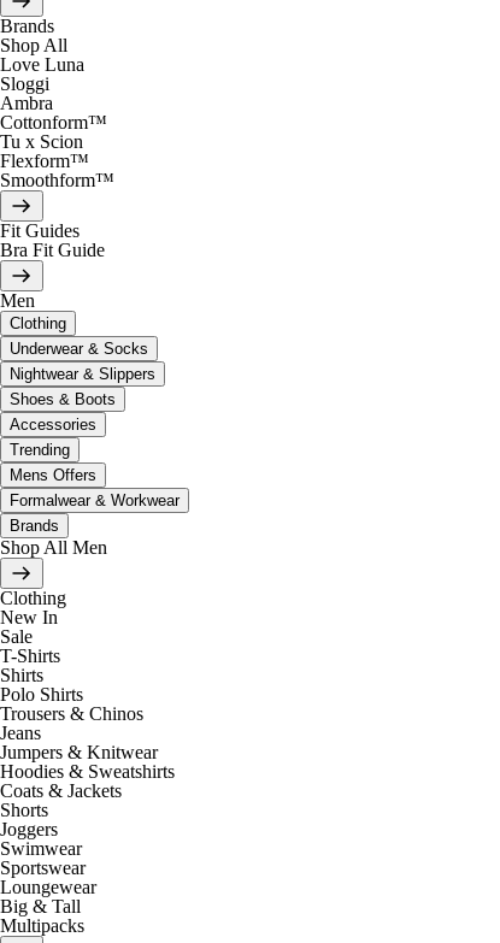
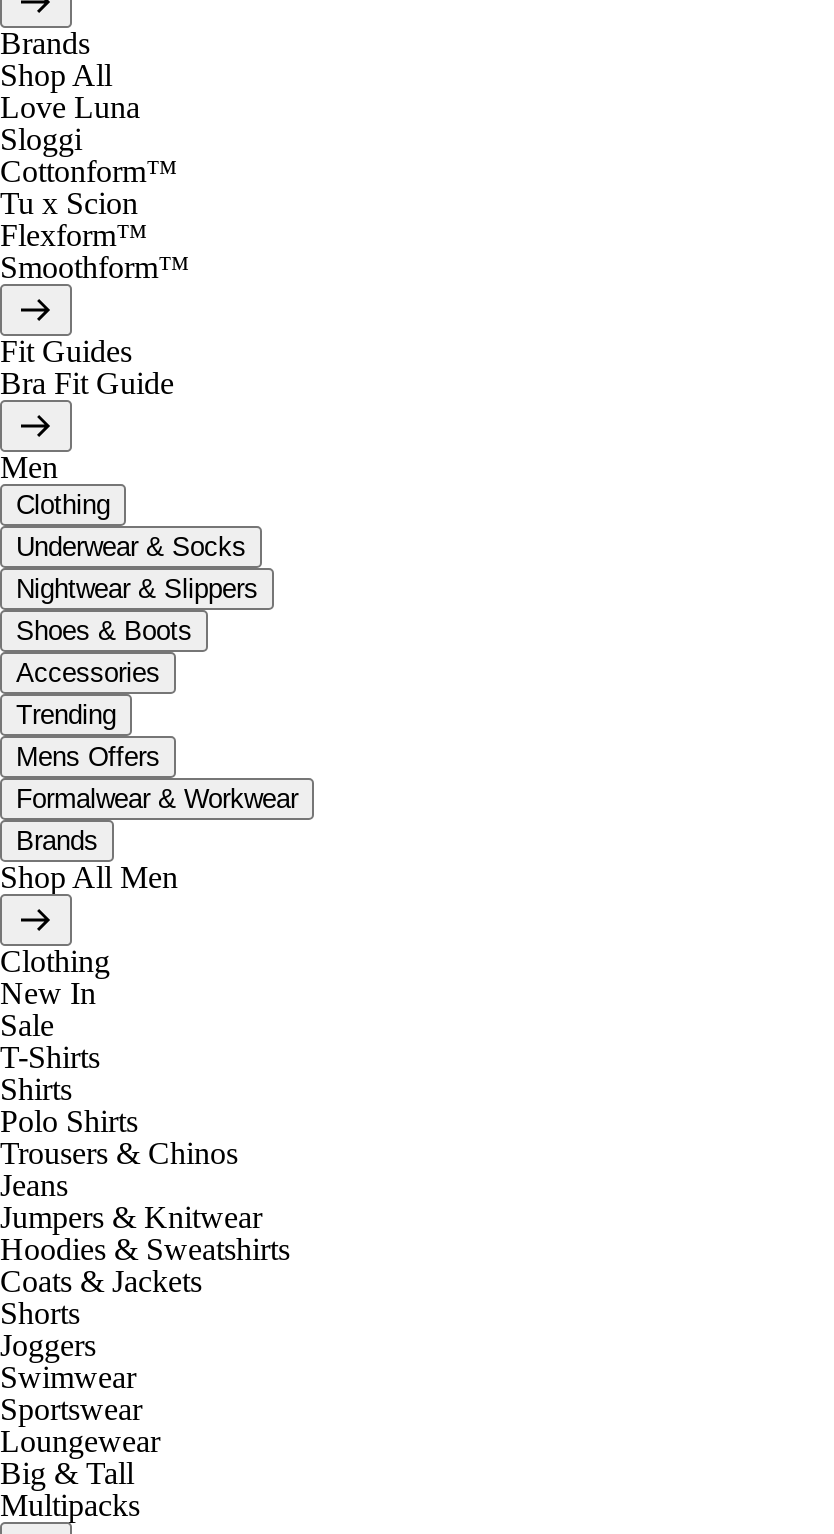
[0,93,53,113] Ambra -> none

